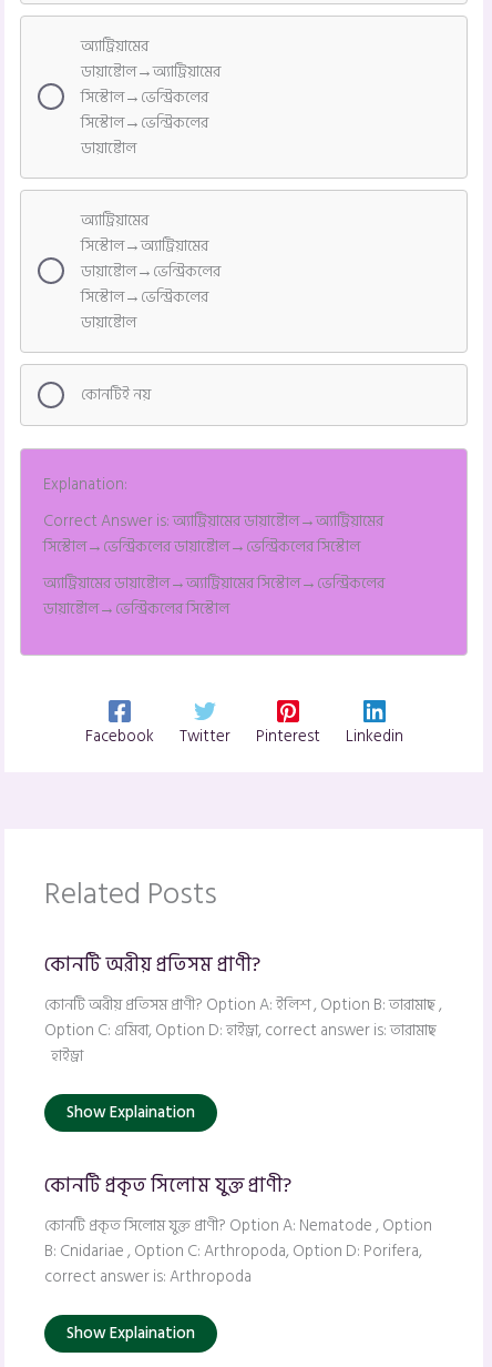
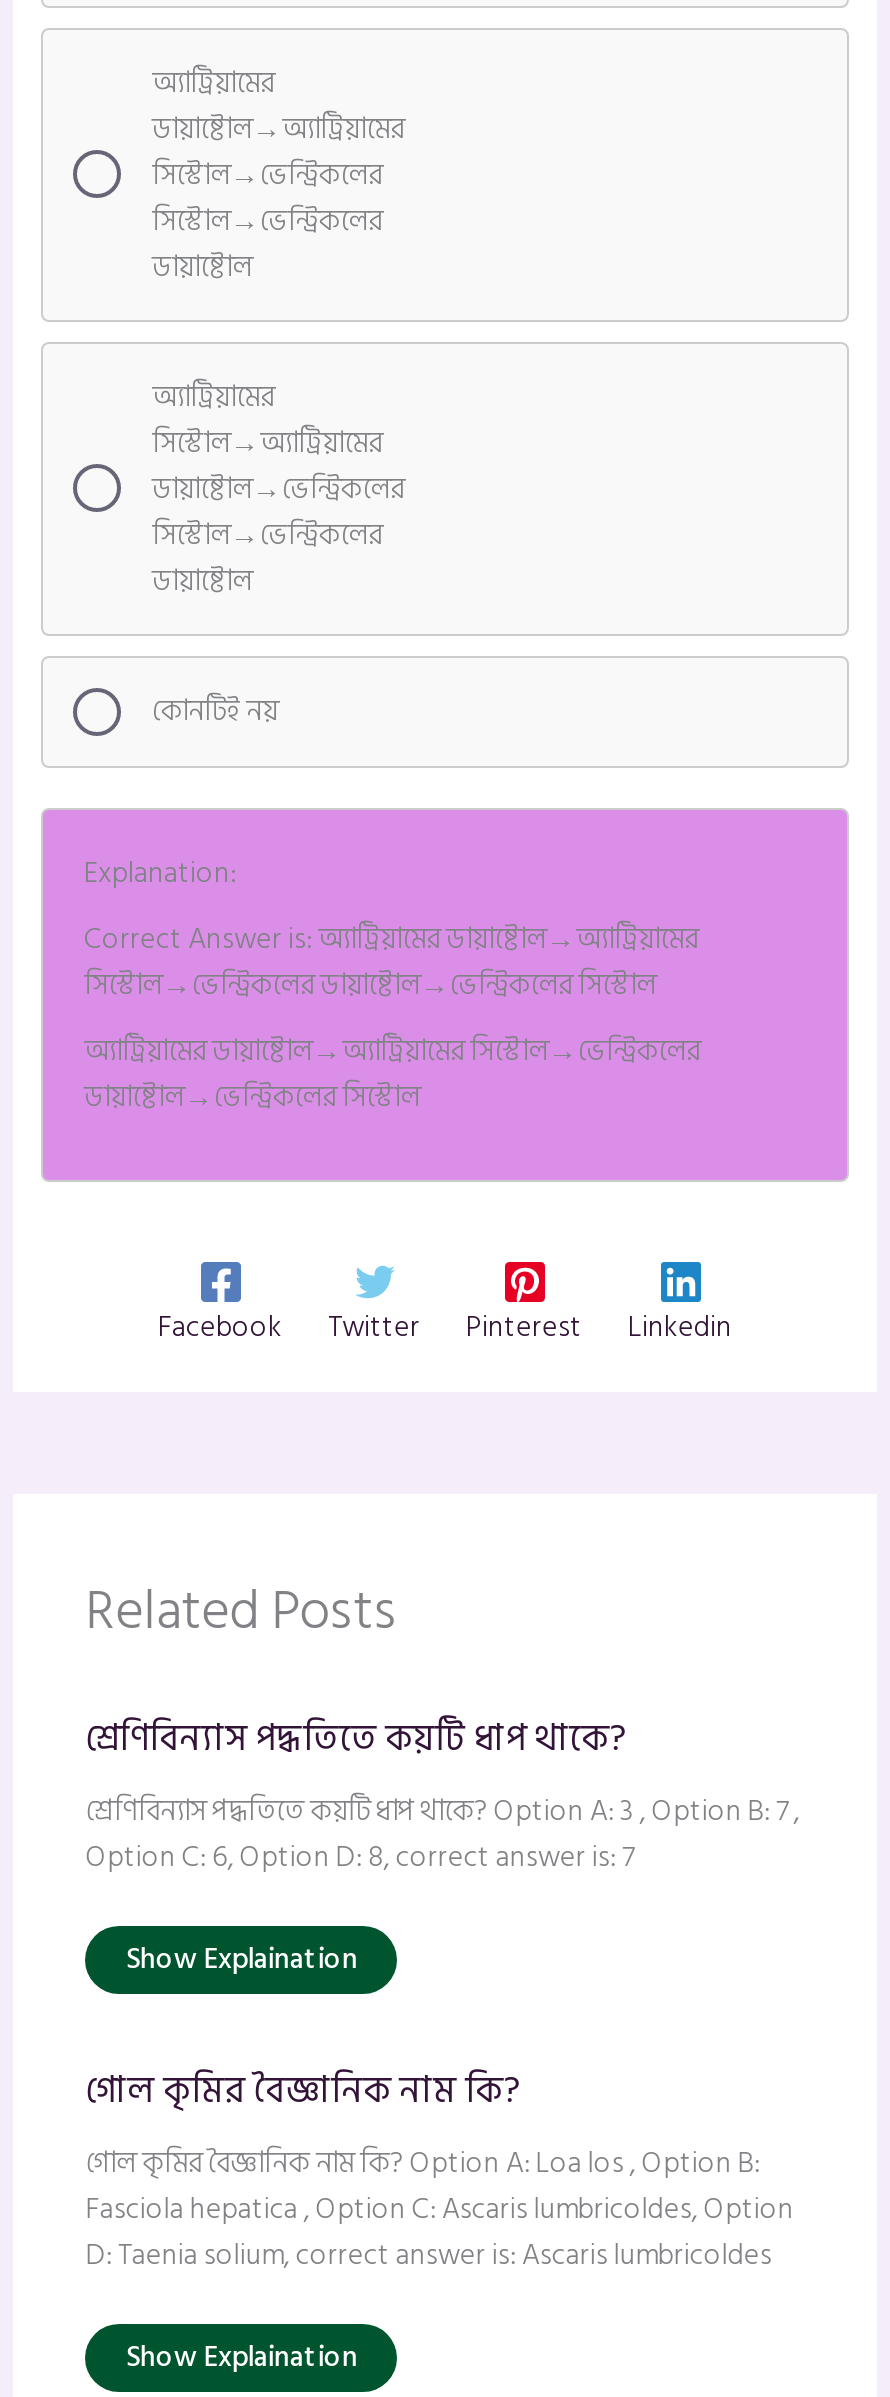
[45,949,442,1069] কোনটি অরীয় প্রতিসম প্রাণী? | কোনটি অরীয় প্রতিসম প্রাণী? Option A: ইলিশ , Option B: তারামাছ , | Option C: এমিবা, Option D: হাইড্রা, correct answer is: তারামাছ | হাইড্রা -> [86,1711,800,1880] শ্রেণিবিন্যাস পদ্ধতিতে কয়টি ধাপ থাকে? | শ্রেণিবিন্যাস পদ্ধতিতে কয়টি ধাপ থাকে? Option A: 3 , Option B: 7 , | Option C: 6, Option D: 8, correct answer is: 7
[45,1169,432,1289] কোনটি প্রকৃত সিলোম যুক্ত প্রাণী? | কোনটি প্রকৃত সিলোম যুক্ত প্রাণী? Option A: Nematode , Option | B: Cnidariae , Option C: Arthropoda, Option D: Porifera, | correct answer is: Arthropoda -> [86,2062,794,2277] গোল কৃমির বৈজ্ঞানিক নাম কি? | গোল কৃমির বৈজ্ঞানিক নাম কি? Option A: Loa los , Option B: | Fasciola hepatica , Option C: Ascaris lumbricoldes, Option | D: Taenia solium, correct answer is: Ascaris lumbricoldes

